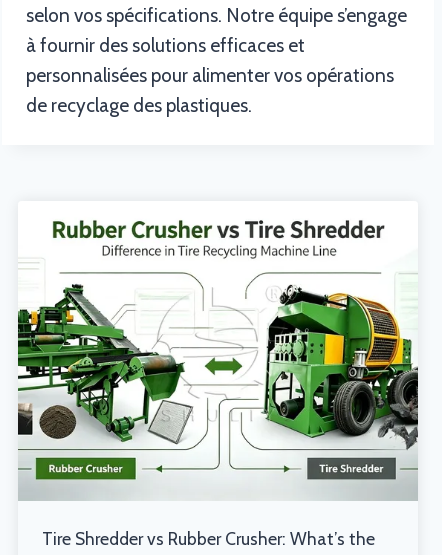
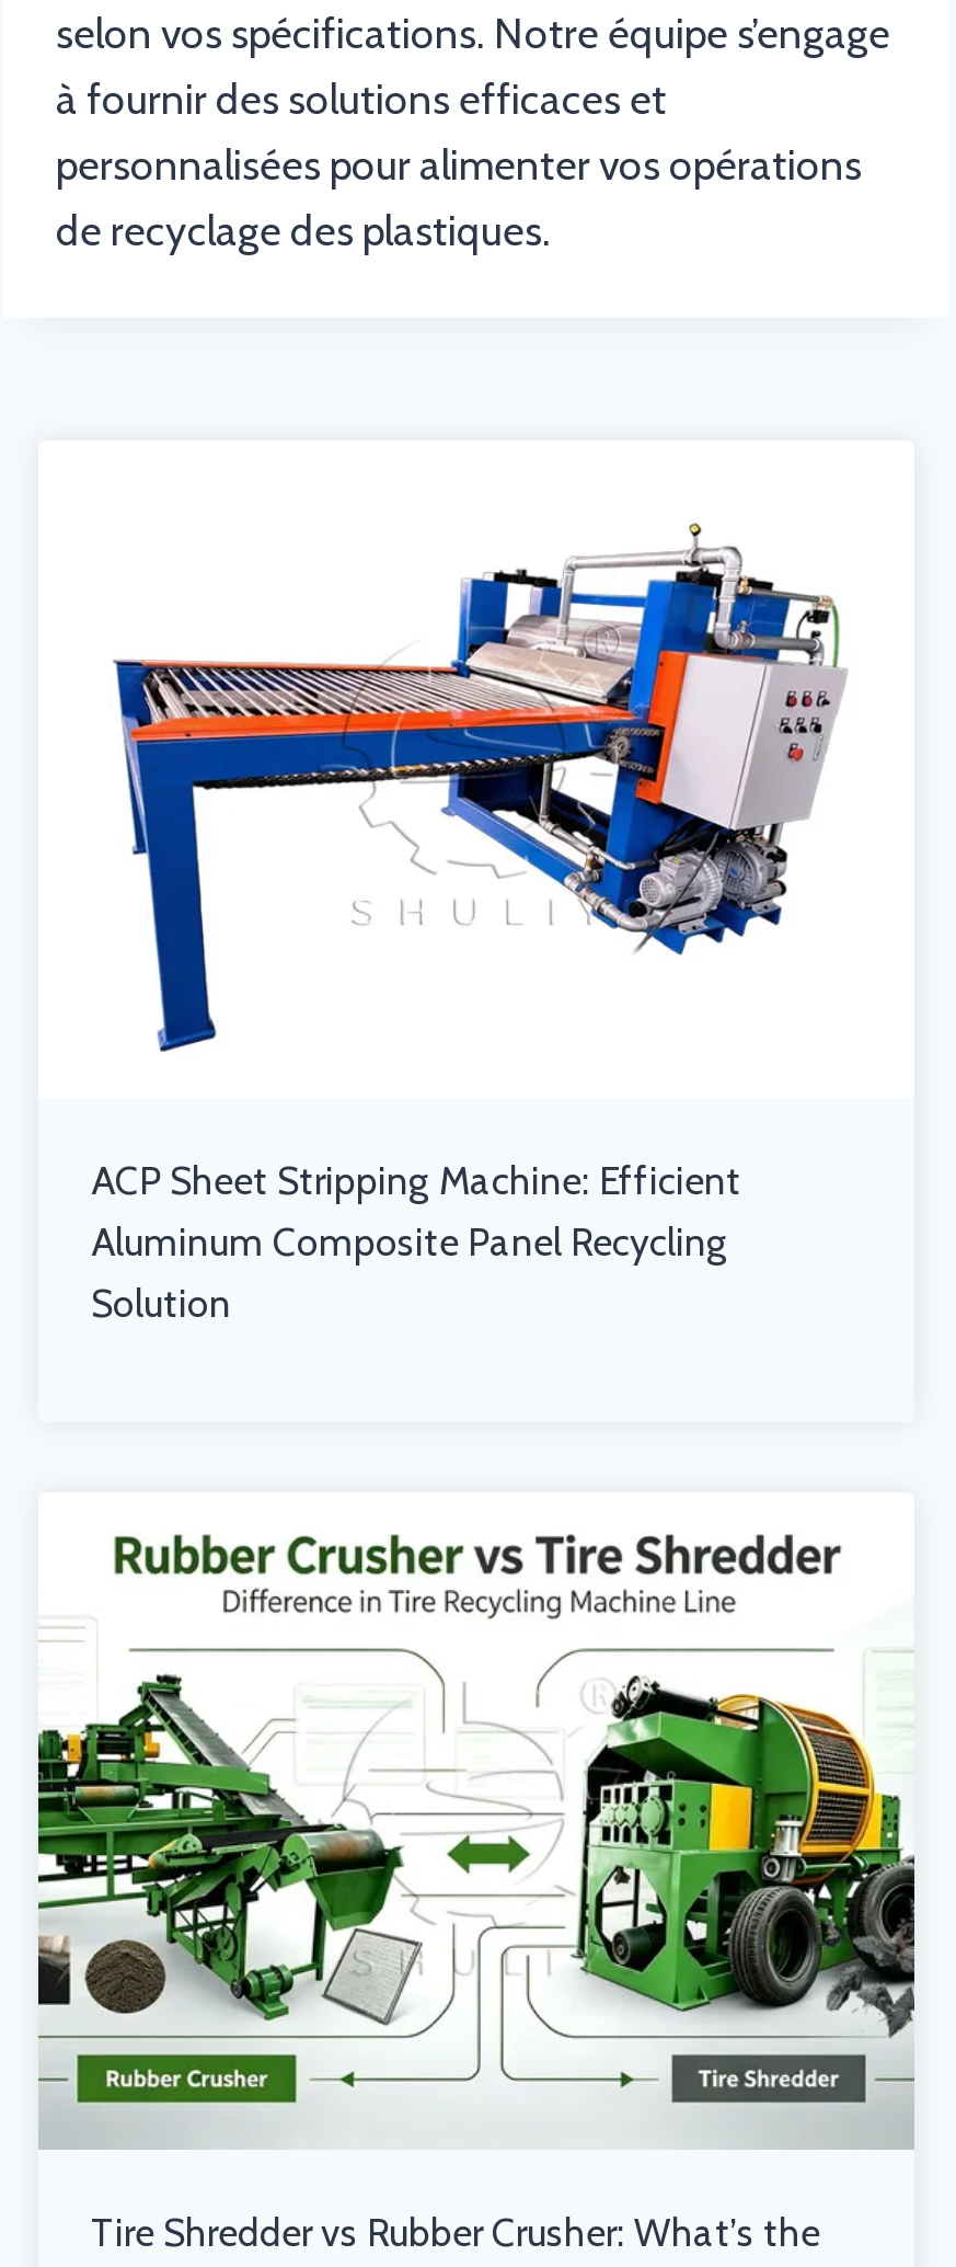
none -> [91,1157,741,1326] ACP Sheet Stripping Machine: Efficient | Aluminum Composite Panel Recycling | Solution
none -> [113,524,846,1052] [image]

